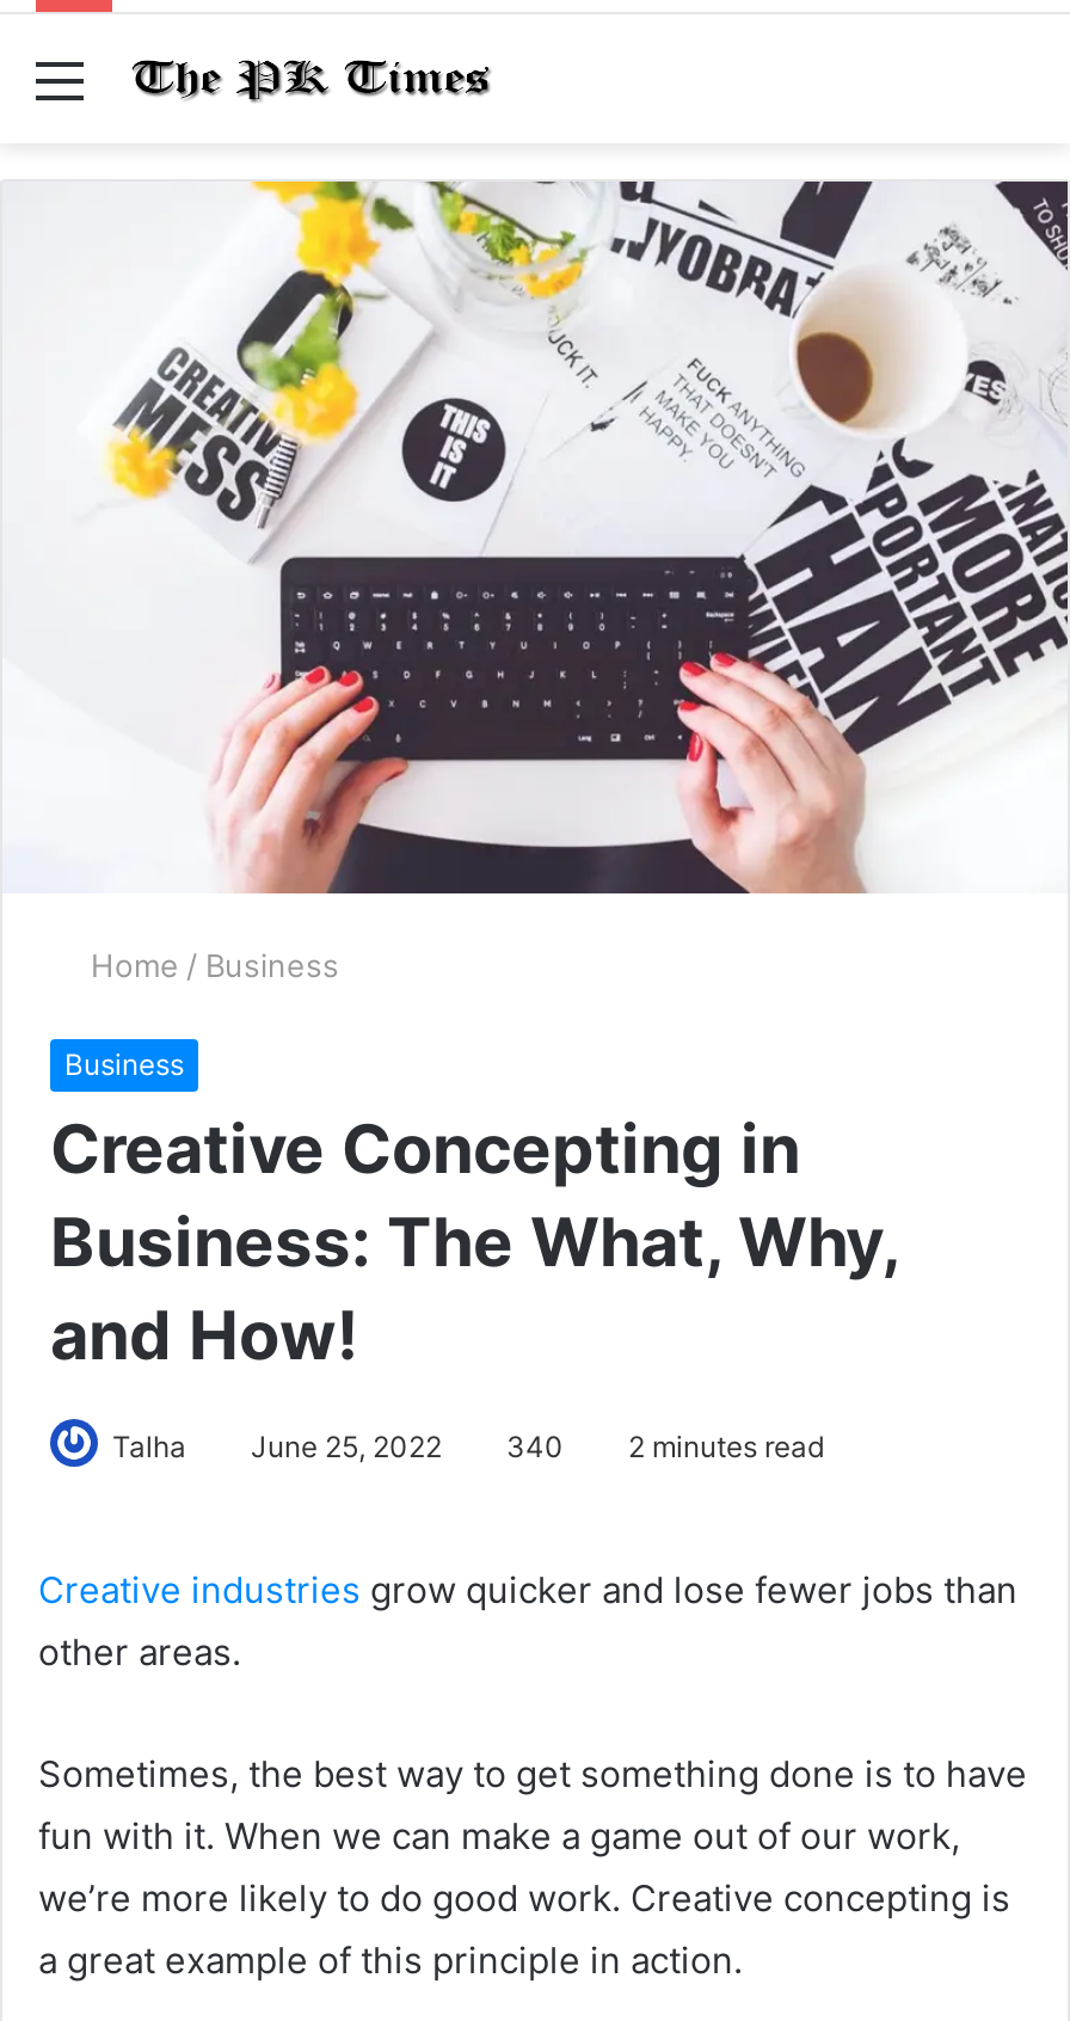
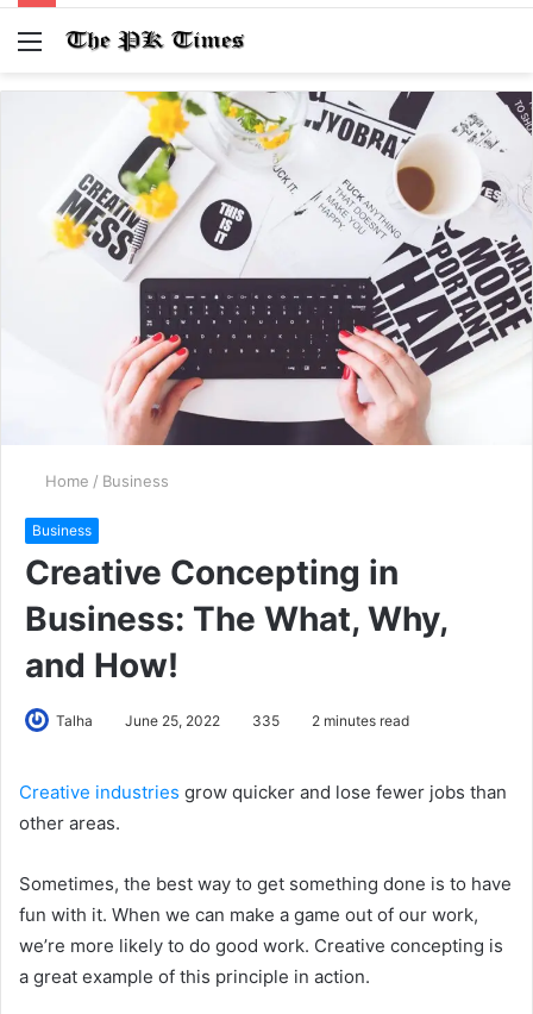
[112,1428,824,1464] Talha June 25, 2022 340 2 minutes read -> [56,712,409,730] Talha June 25, 2022 335 2 minutes read

